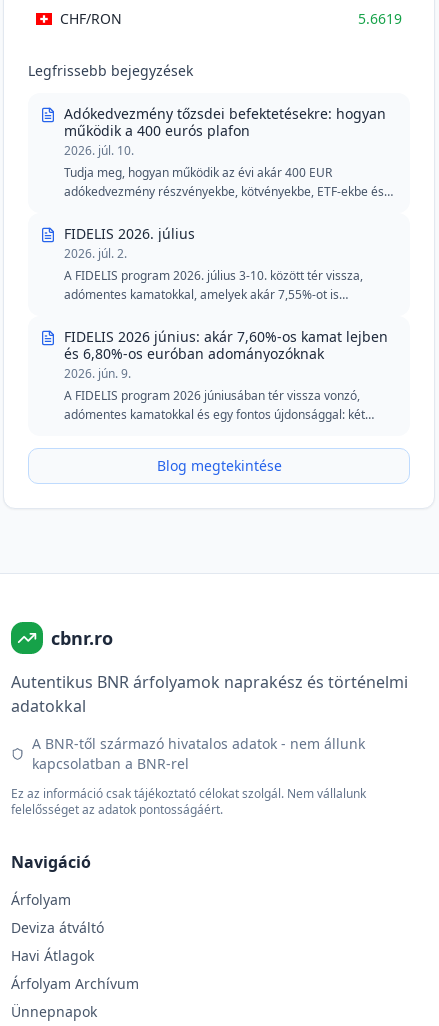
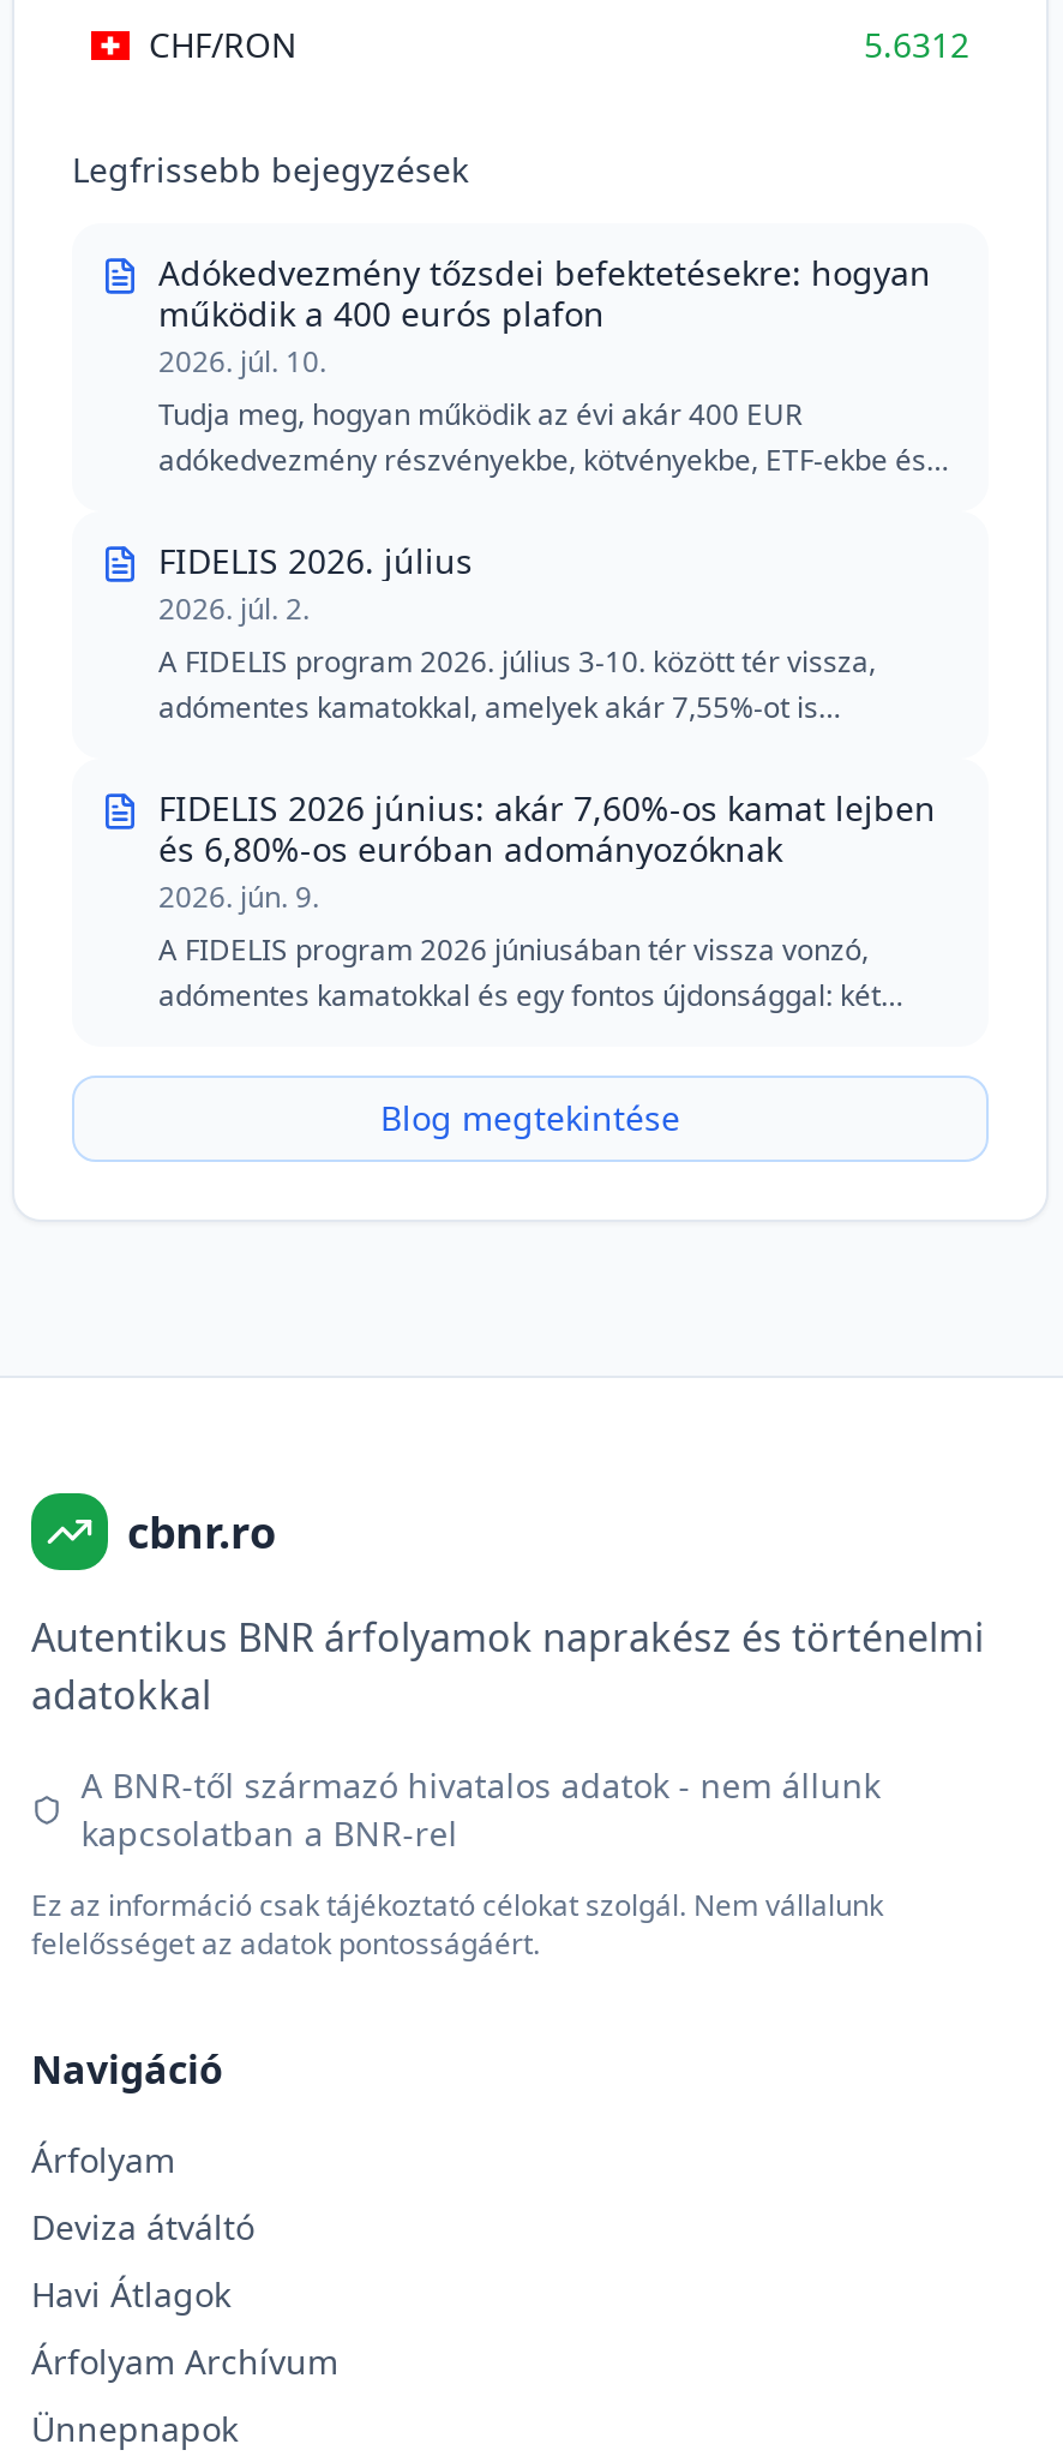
[358,9,402,28] 5.6619 -> [864,22,969,67] 5.6312

